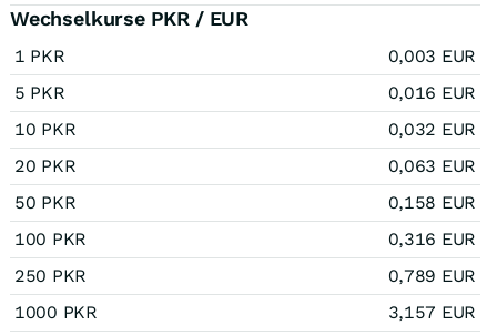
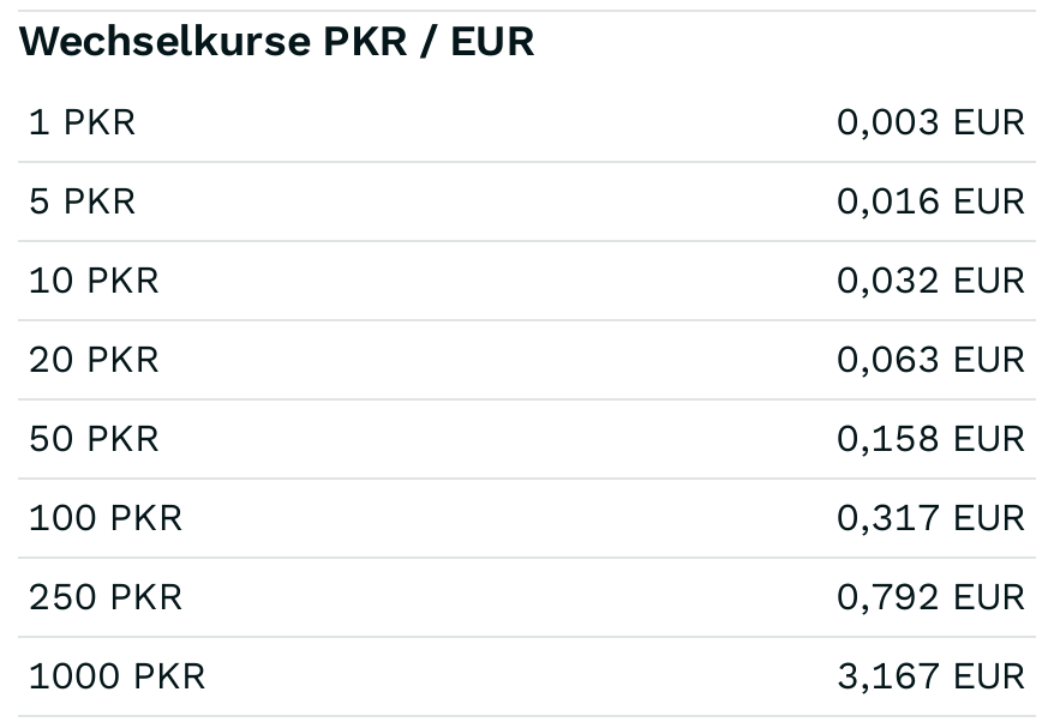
[388,229,476,250] 0,316 EUR -> [836,494,1026,540] 0,317 EUR
[388,265,476,286] 0,789 EUR -> [836,573,1026,619] 0,792 EUR
[388,302,476,323] 3,157 EUR -> [836,652,1026,698] 3,167 EUR

